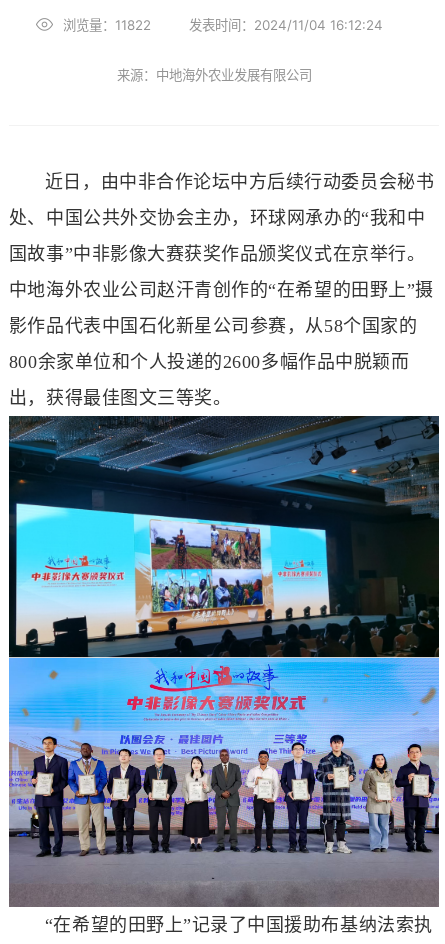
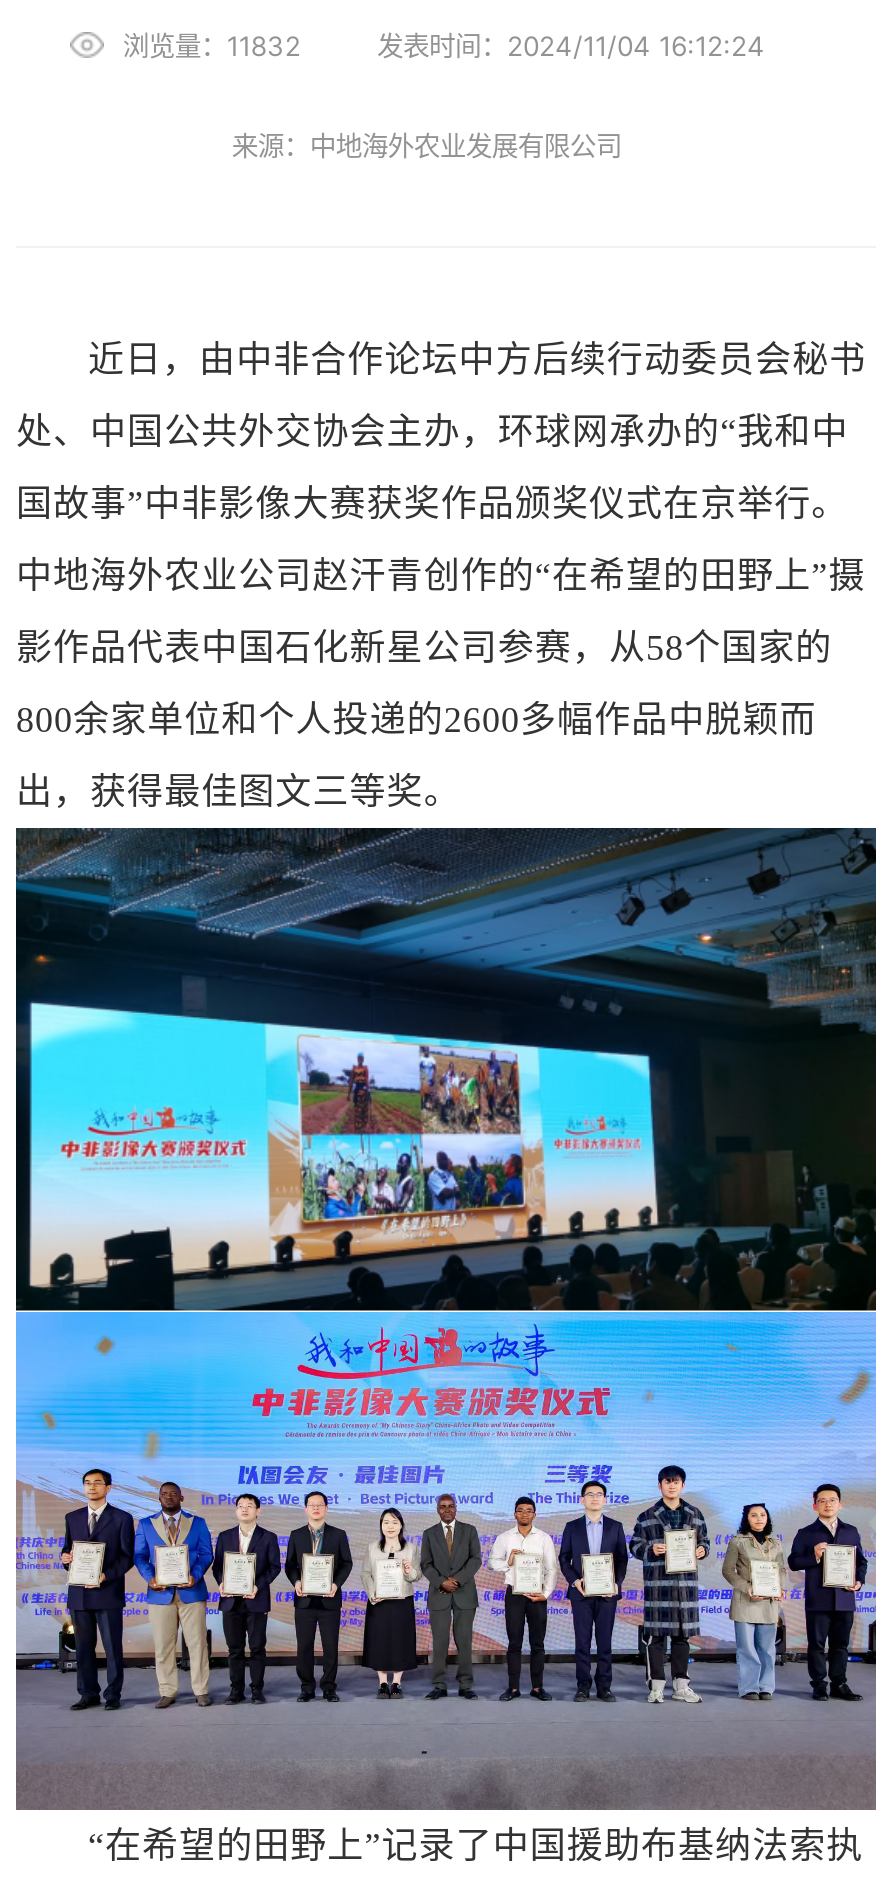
[63,17,151,33] 浏览量：11822 -> [123,30,301,62] 浏览量：11832

